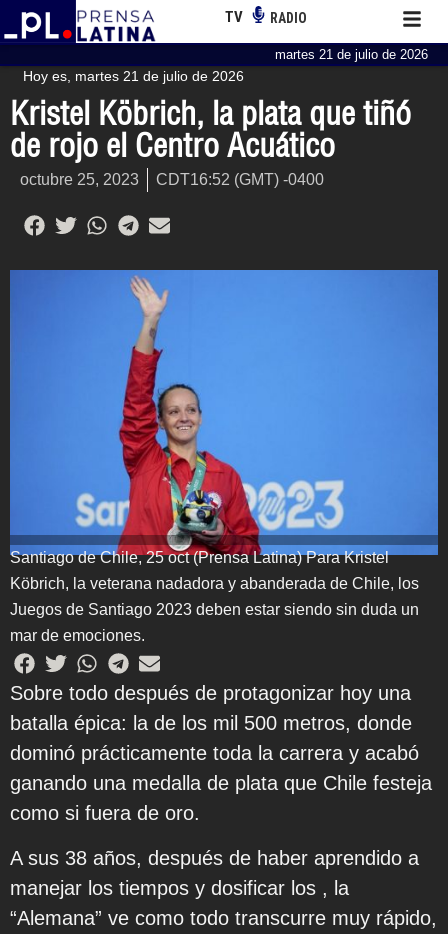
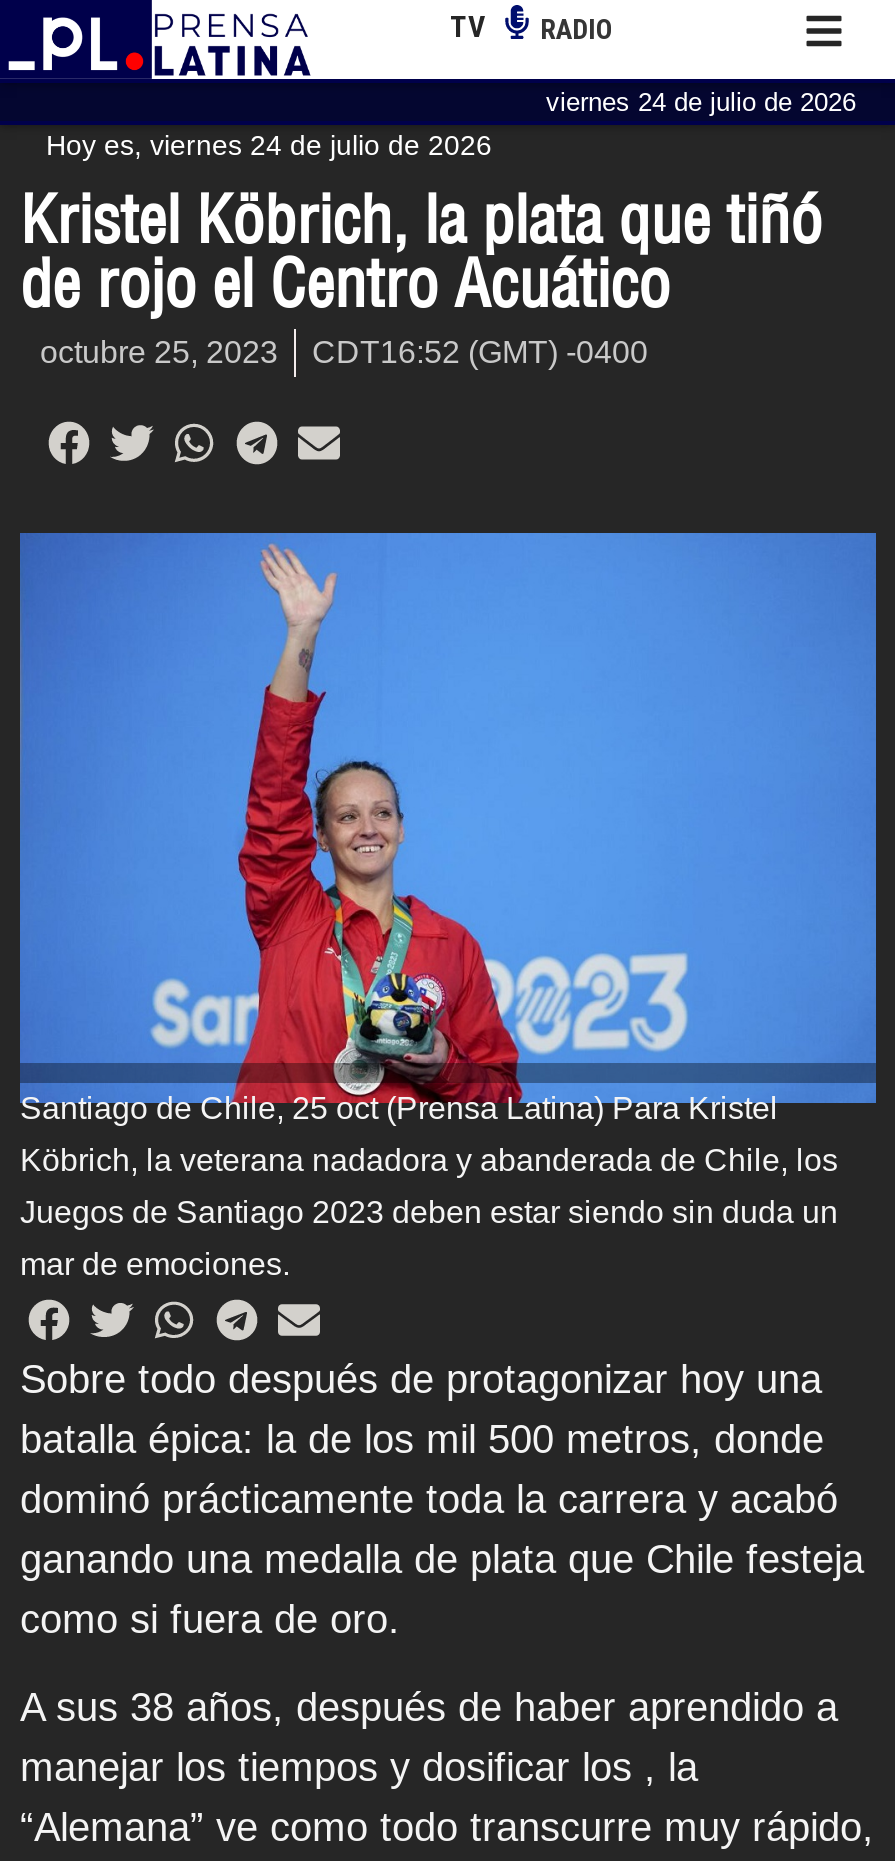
[275,47,428,62] martes 21 de julio de 2026 -> [546,86,856,116] viernes 24 de julio de 2026
[23,68,244,84] Hoy es, martes 21 de julio de 2026 -> [46,128,492,160] Hoy es, viernes 24 de julio de 2026

